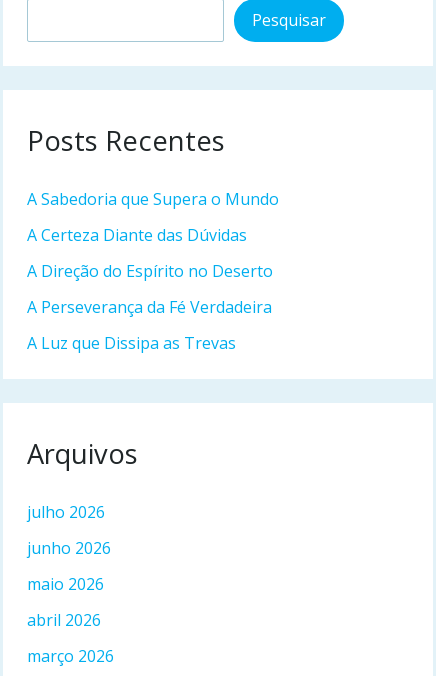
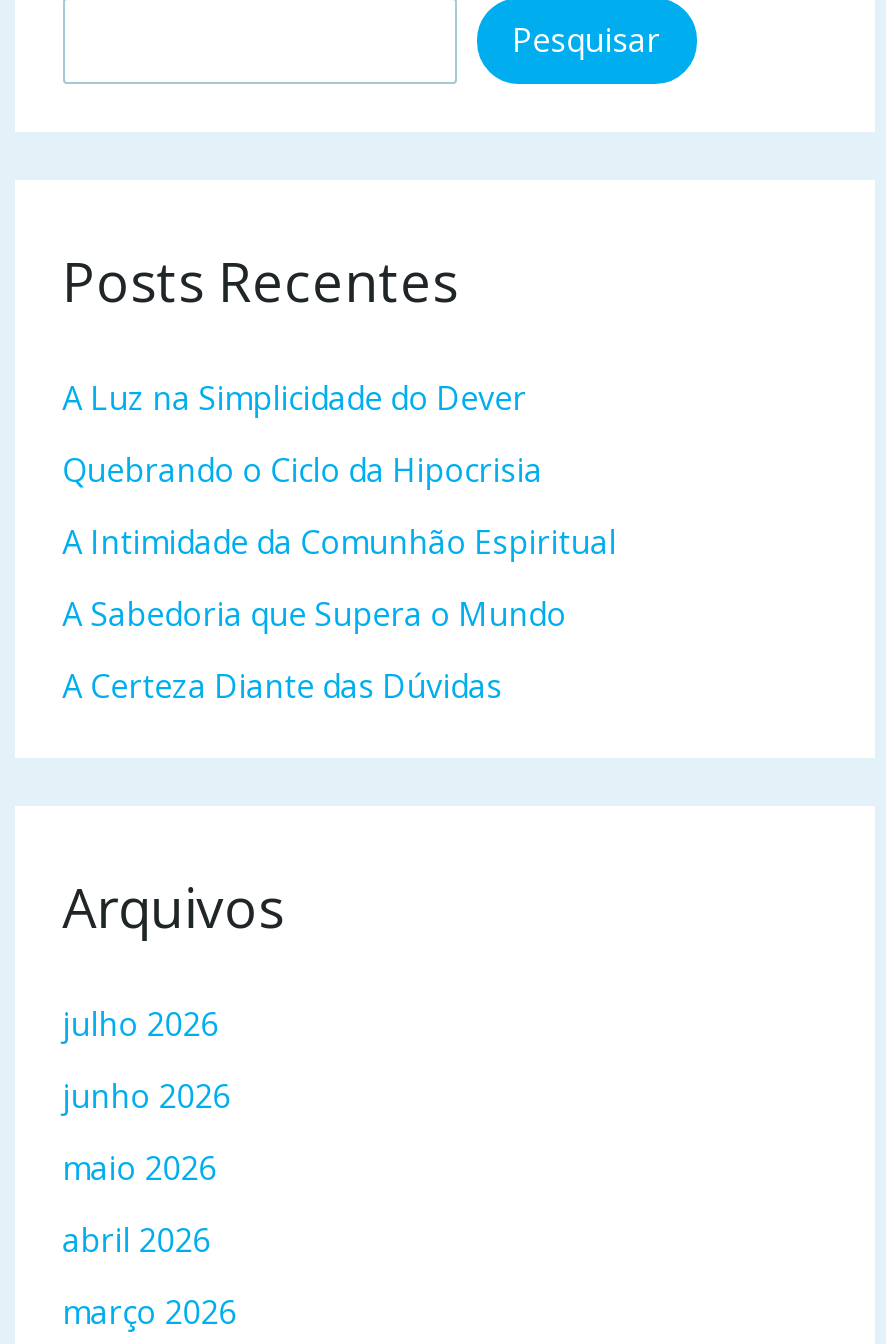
none -> [62,375,616,563] A Luz na Simplicidade do Dever | Quebrando o Ciclo da Hipocrisia | A Intimidade da Comunhão Espiritual
moved [27,187,279,245] -> [62,591,566,707]: A Sabedoria que Supera o Mundo | A Certeza Diante das Dúvidas
[27,259,273,353] A Direção do Espírito no Deserto | A Perseverança da Fé Verdadeira | A Luz que Dissipa as Trevas -> none

